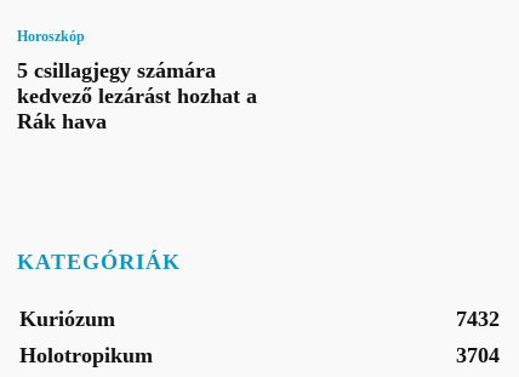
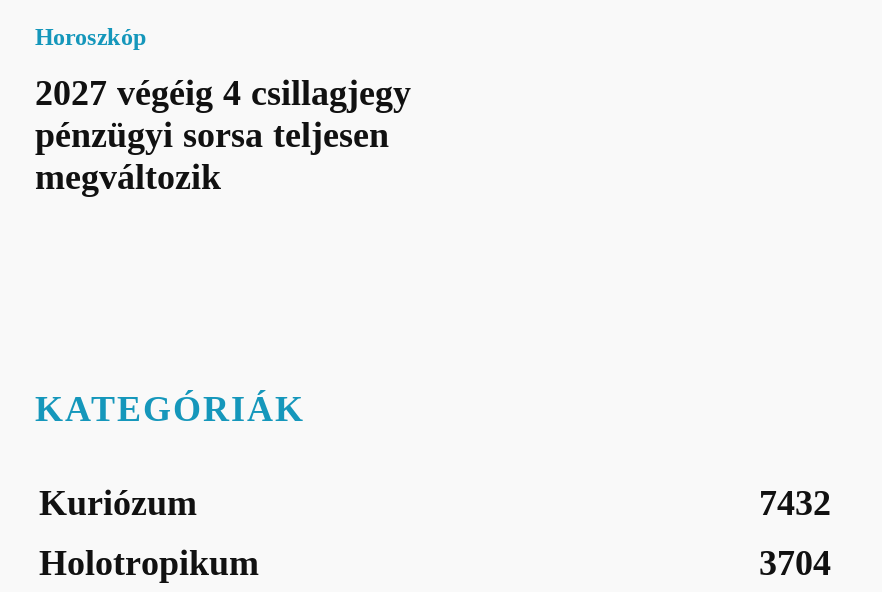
[17,58,257,133] 5 csillagjegy számára | kedvező lezárást hozhat a | Rák hava -> [35,72,411,196] 2027 végéig 4 csillagjegy | pénzügyi sorsa teljesen | megváltozik

